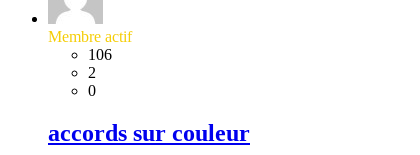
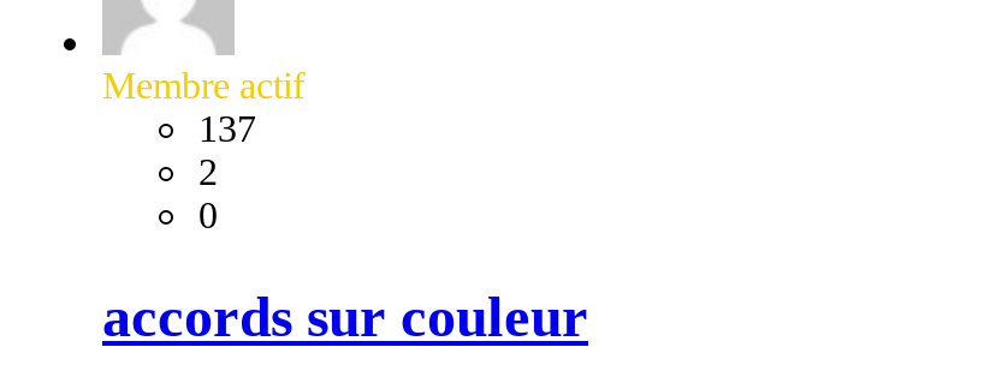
[88,46,112,63] 106 -> [198,109,256,150] 137

